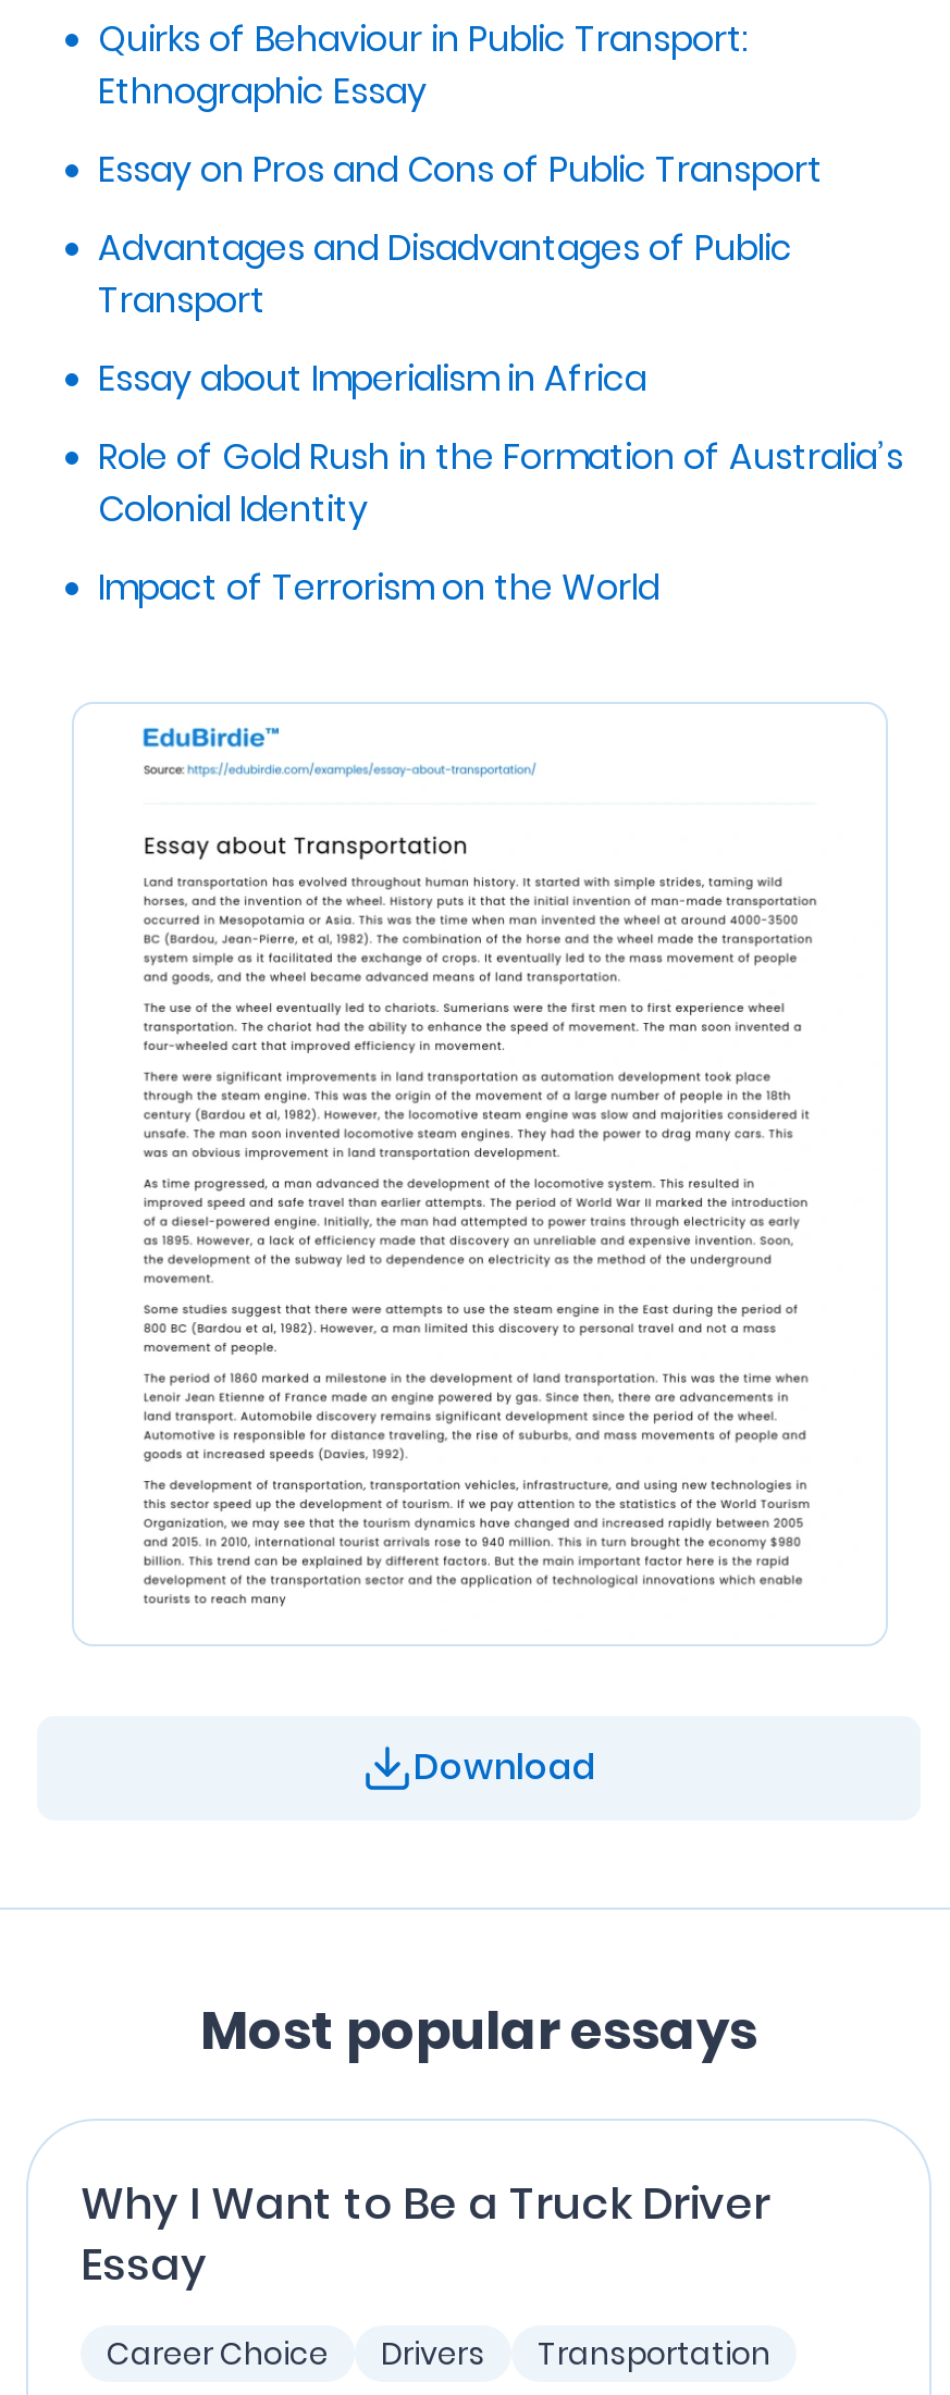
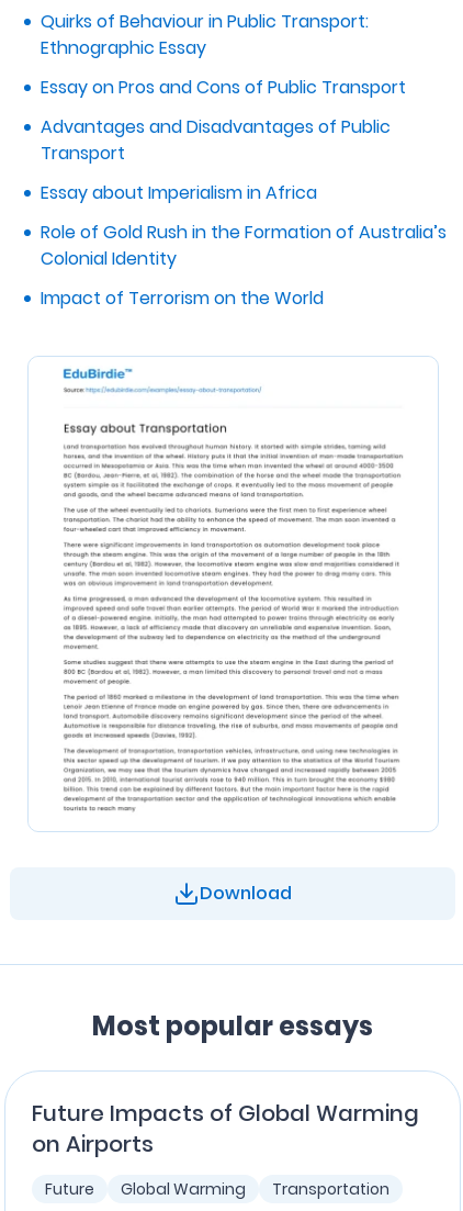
[81,2174,770,2296] Why I Want to Be a Truck Driver | Essay -> [32,1098,419,1160] Future Impacts of Global Warming | on Airports
[107,2333,485,2376] Career Choice | Drivers -> [45,1179,246,1200] Future | Global Warming

